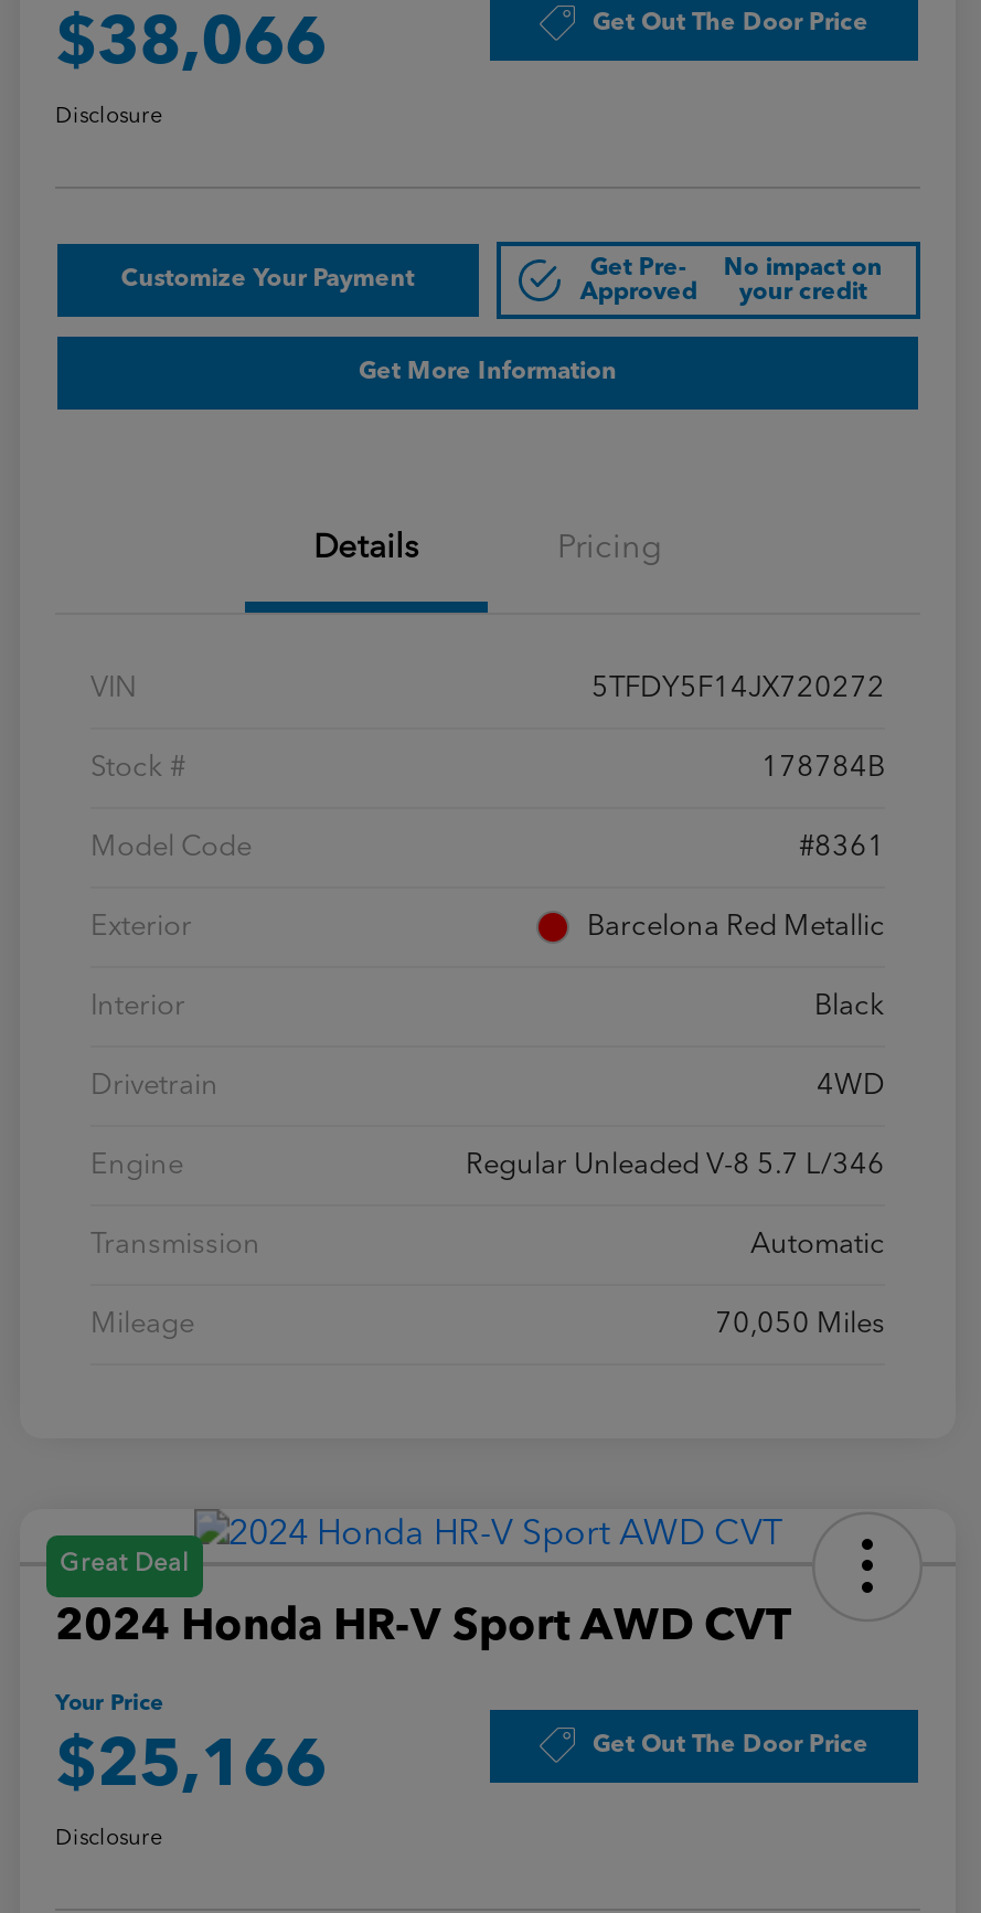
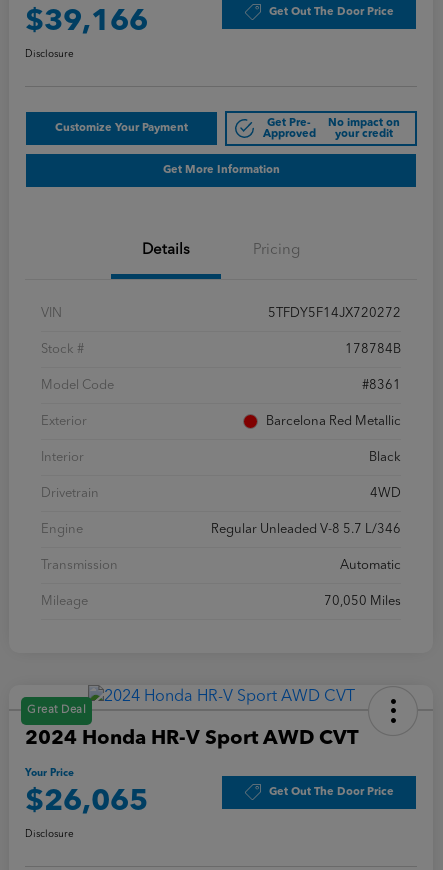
[55,13,327,79] $38,066 -> [25,7,148,37] $39,166
[55,1735,327,1801] $25,166 -> [25,787,148,817] $26,065

